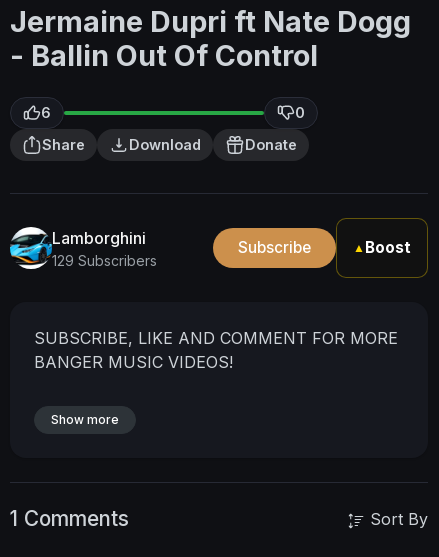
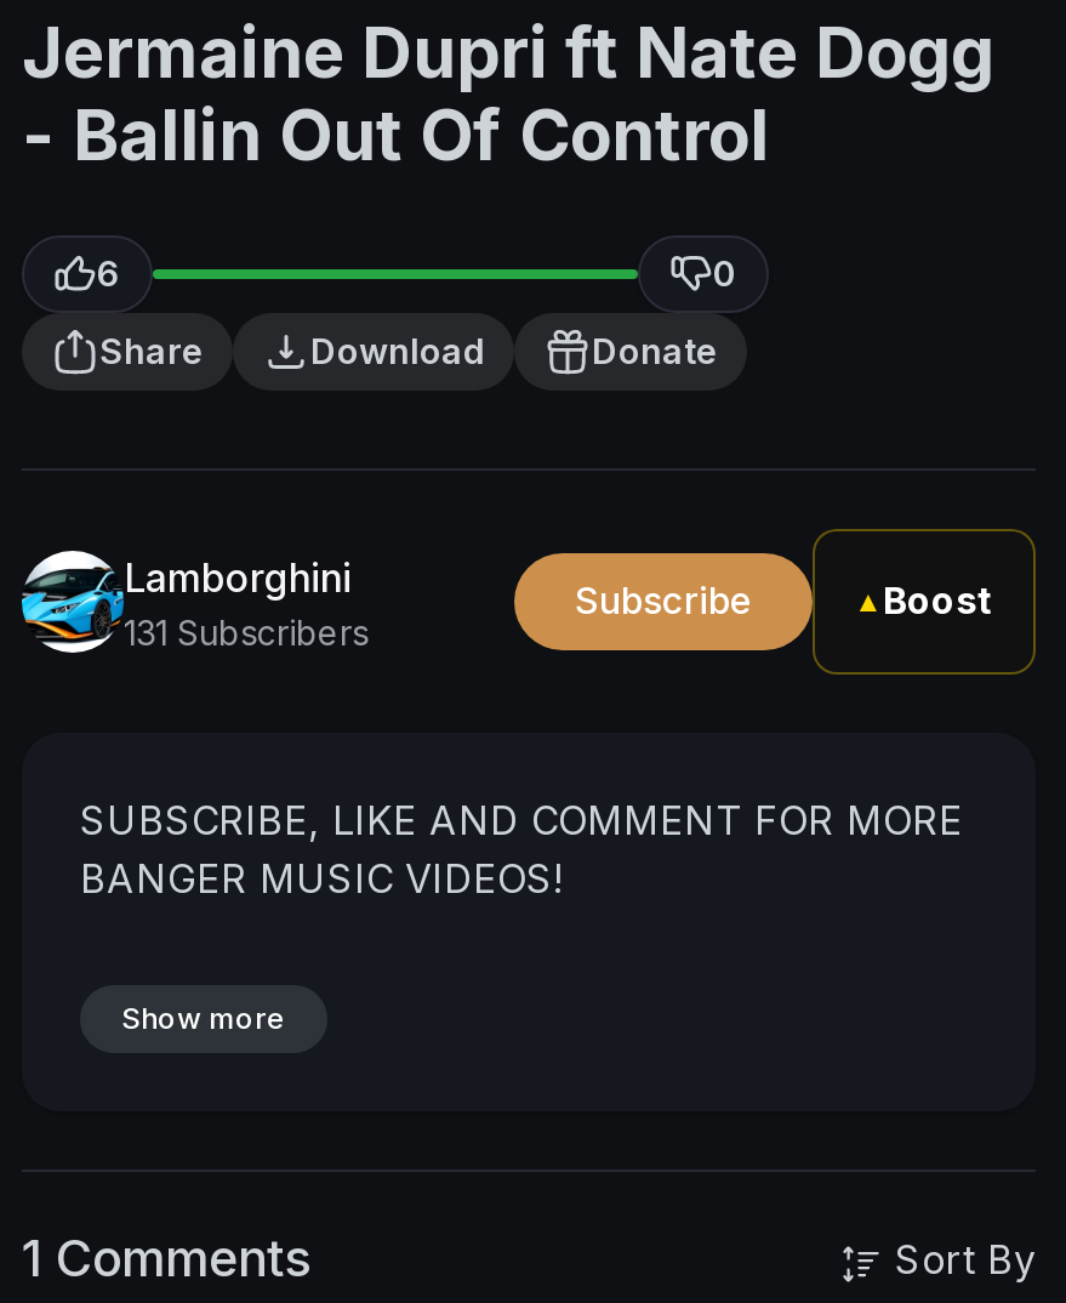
[52,251,157,268] 129 Subscribers -> [124,610,369,651] 131 Subscribers

